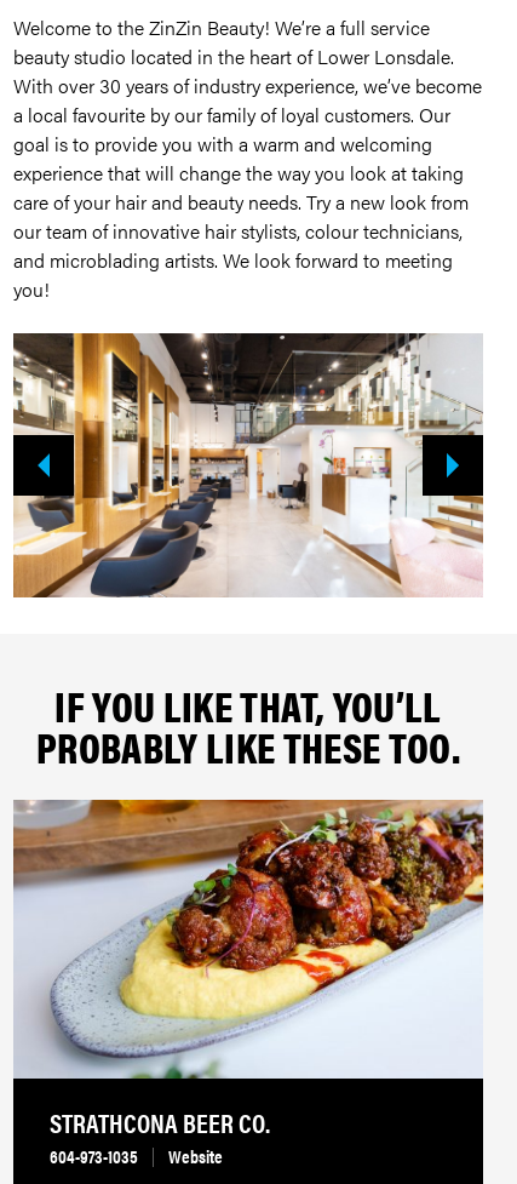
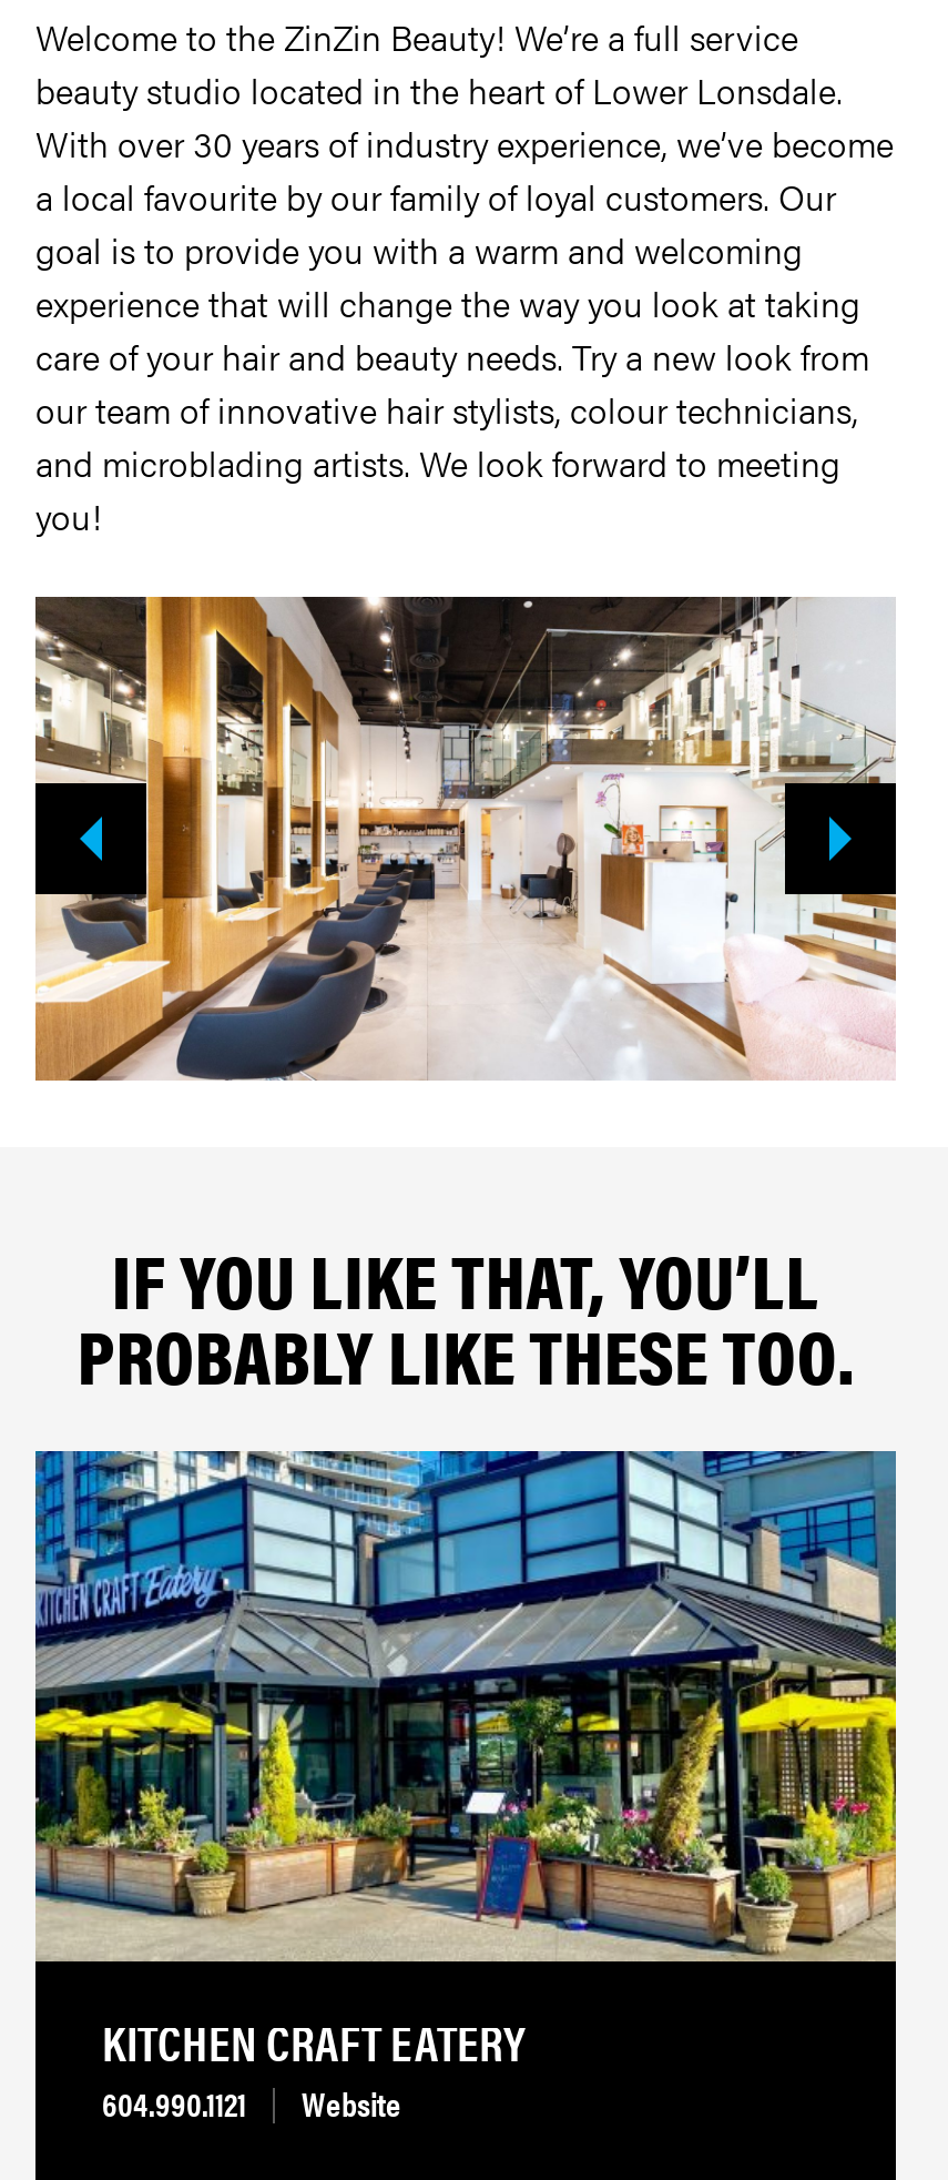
[12,799,484,1168] [image] | STRATHCONA BEER CO. | 604-973-1035 -> [33,1449,898,2125] [image] | KITCHEN CRAFT EATERY | 604.990.1121

